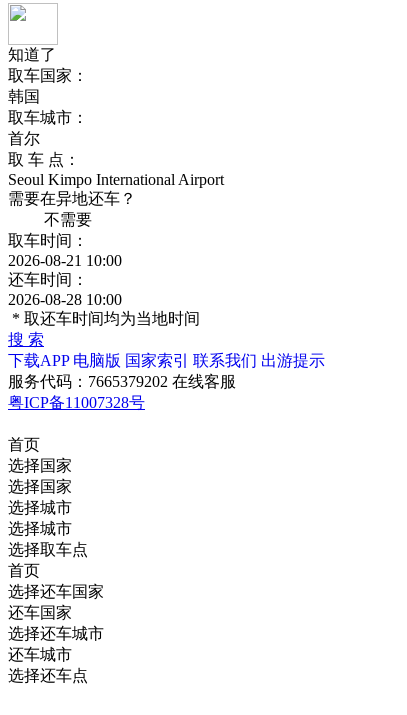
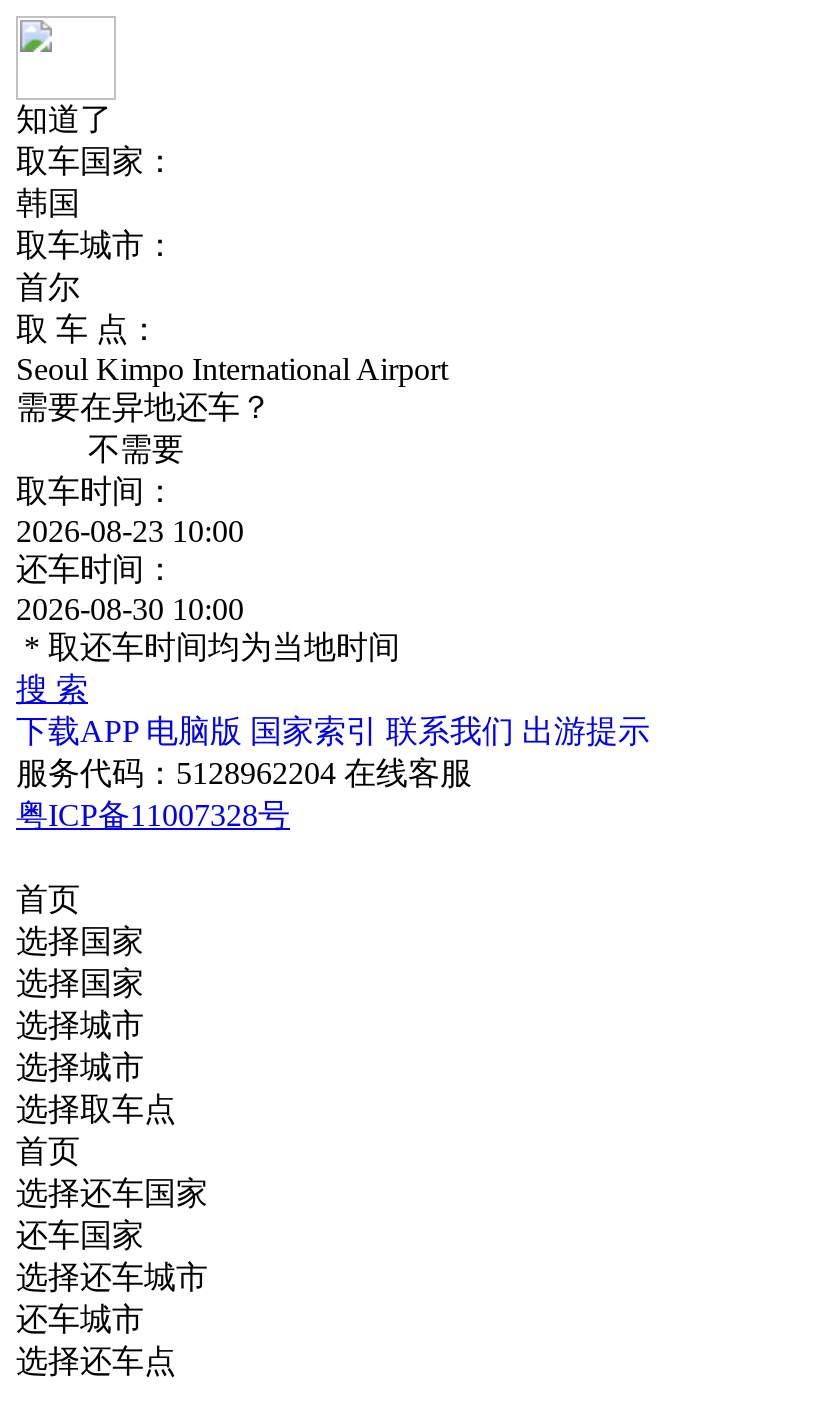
[8,252,122,269] 2026-08-21 10:00 -> [16,514,244,548] 2026-08-23 10:00
[8,291,122,308] 2026-08-28 10:00 -> [16,592,244,626] 2026-08-30 10:00
[8,373,236,390] 服务代码：7665379202 在线客服 -> [16,756,472,790] 服务代码：5128962204 在线客服

